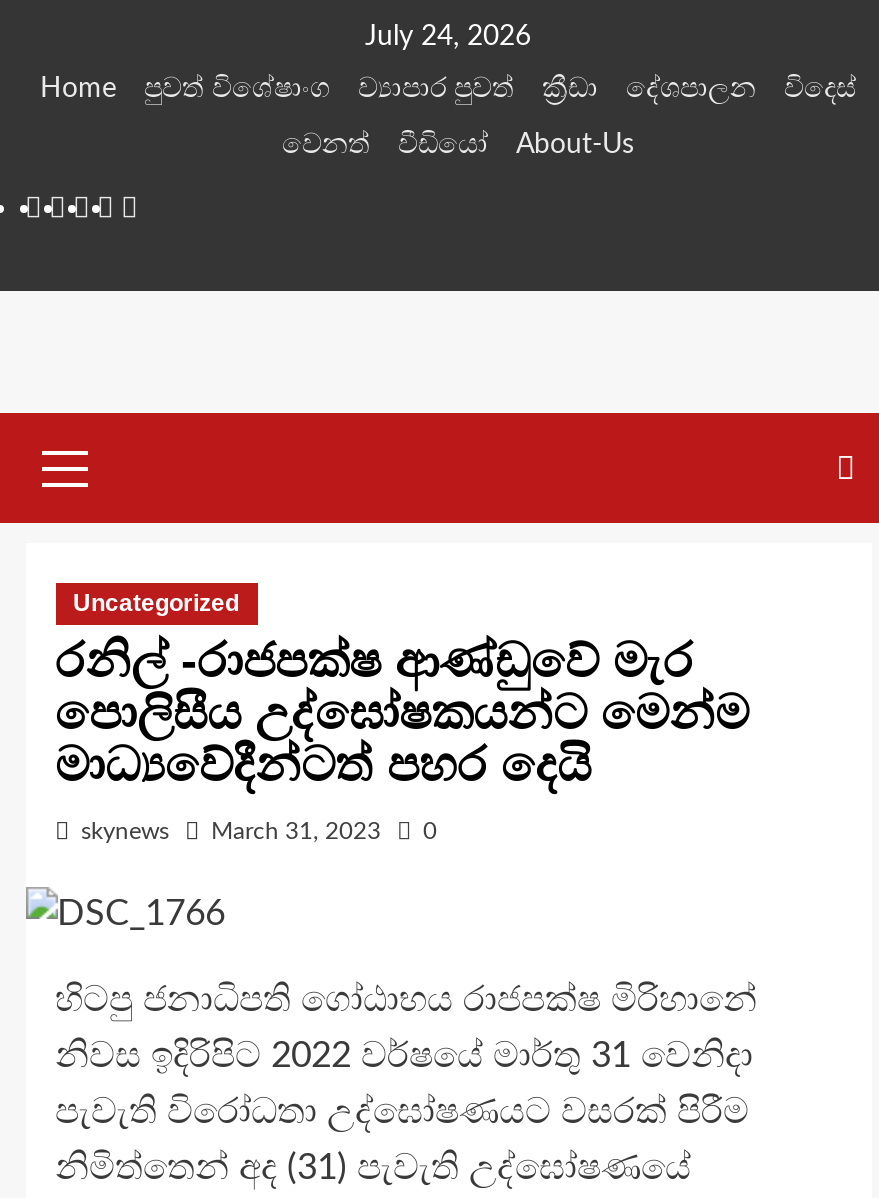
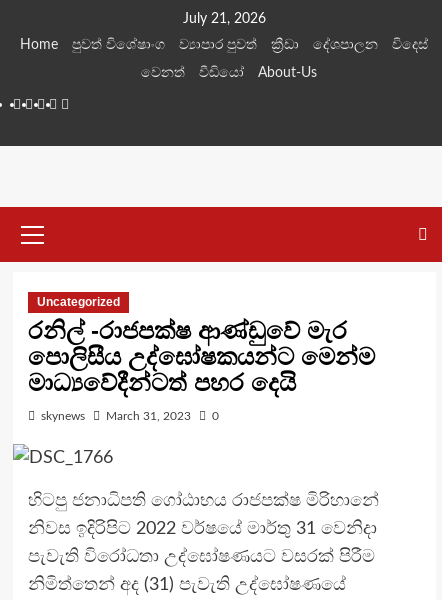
[365,23,531,51] July 24, 2026 -> [182,12,265,26] July 21, 2026

